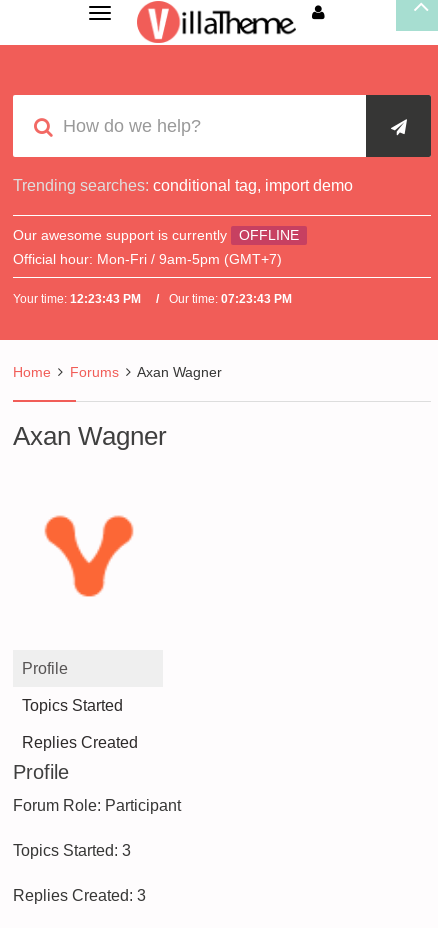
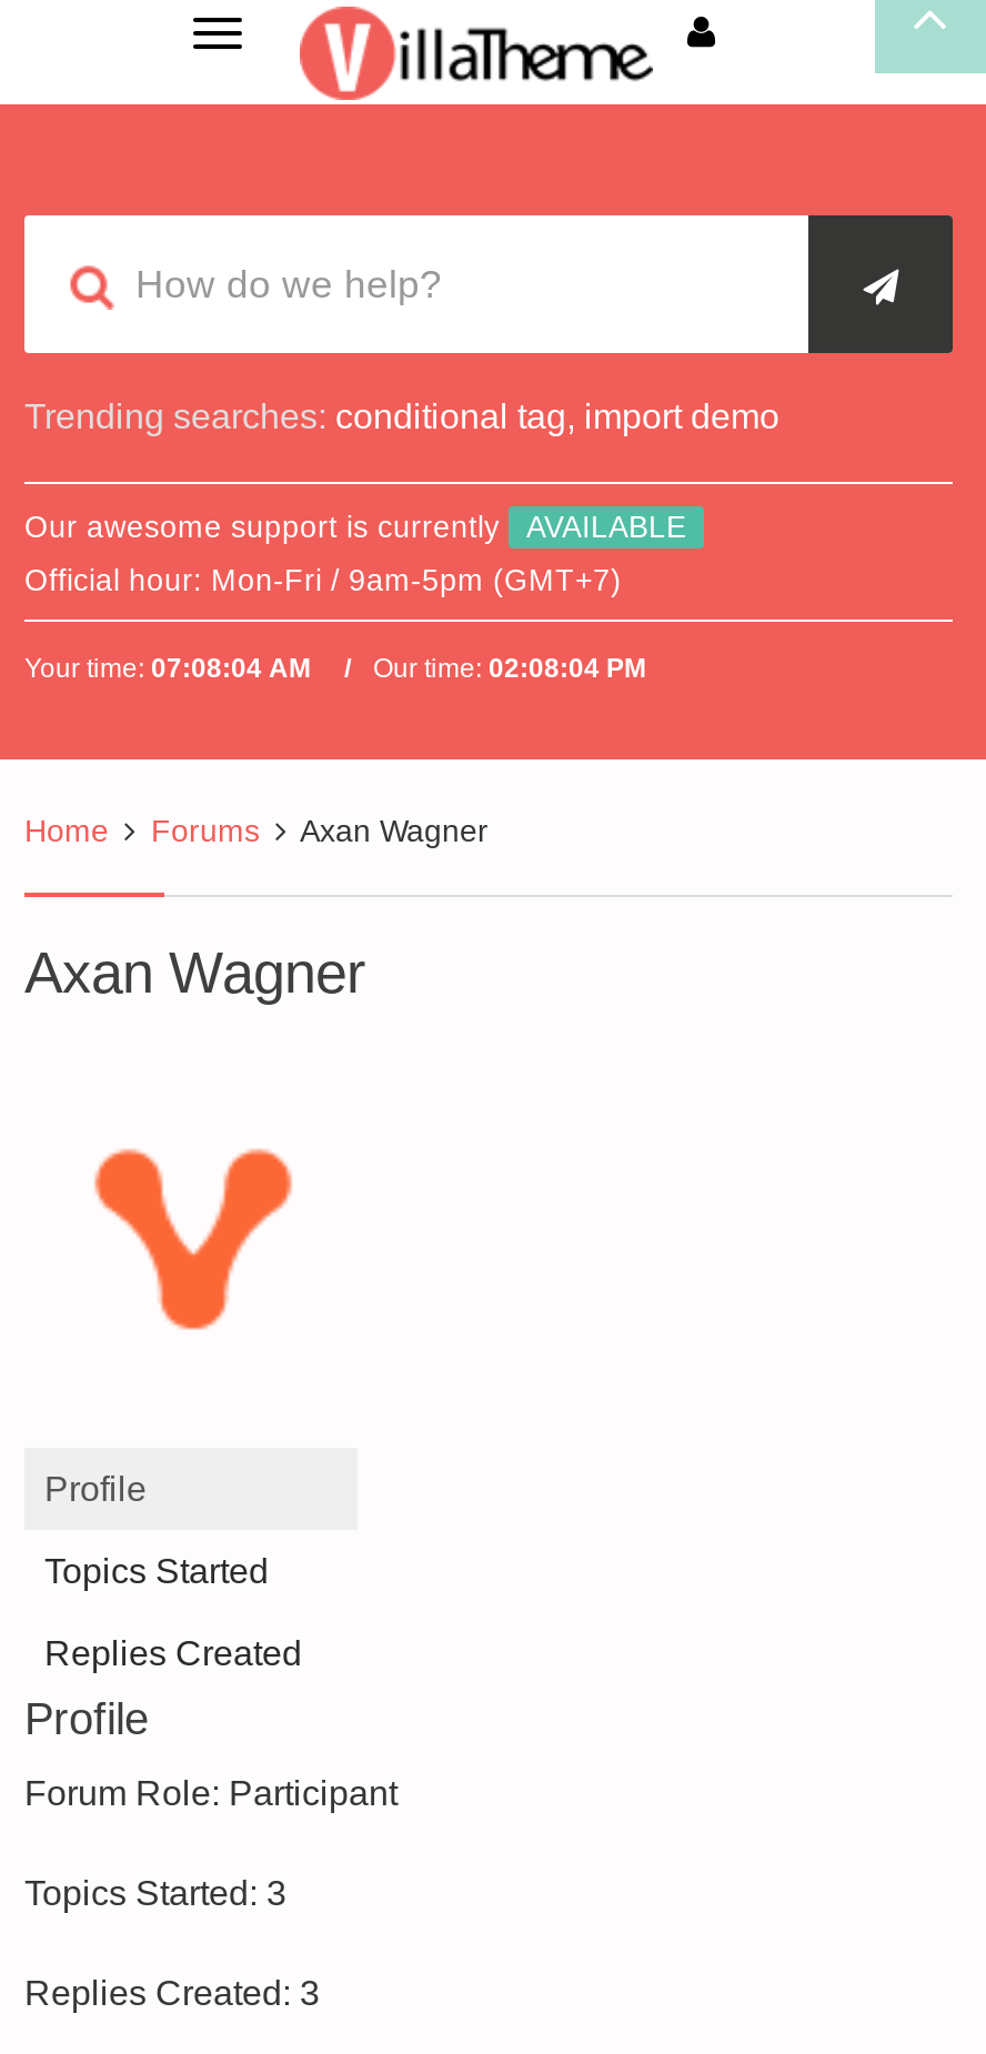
[13,228,299,243] Our awesome support is currently OFFLINE -> [24,511,686,544] Our awesome support is currently AVAILABLE
[13,292,141,306] Your time: 12:23:43 PM -> [24,653,311,684] Your time: 07:08:04 AM
[166,292,292,306] Our time: 07:23:43 PM -> [366,653,646,684] Our time: 02:08:04 PM

